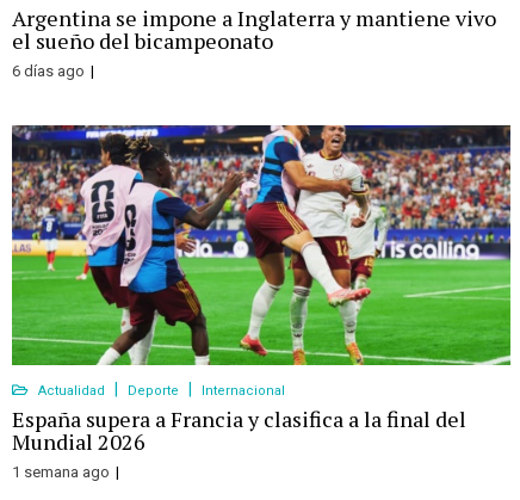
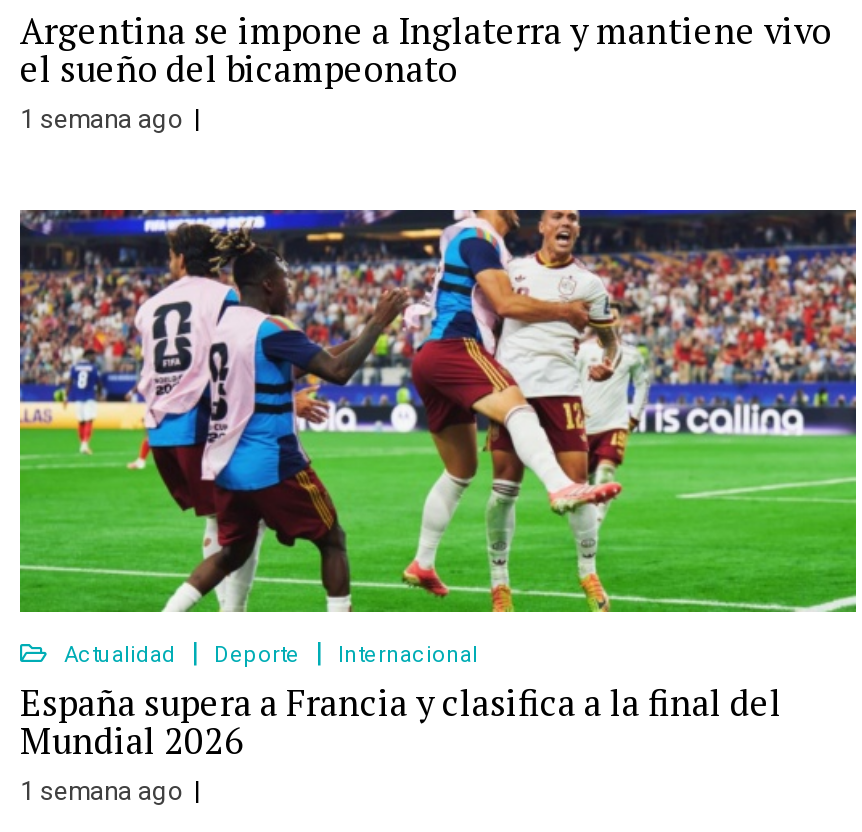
[12,62,85,80] 6 días ago -> [20,105,184,135] 1 semana ago

